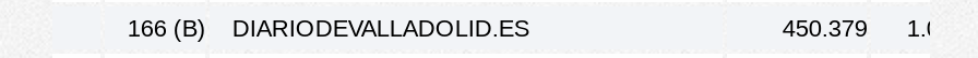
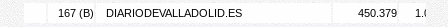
[127,15,529,41] 166 (B) DIARIODEVALLADOLID.ES -> [58,7,242,19] 167 (B) DIARIODEVALLADOLID.ES

